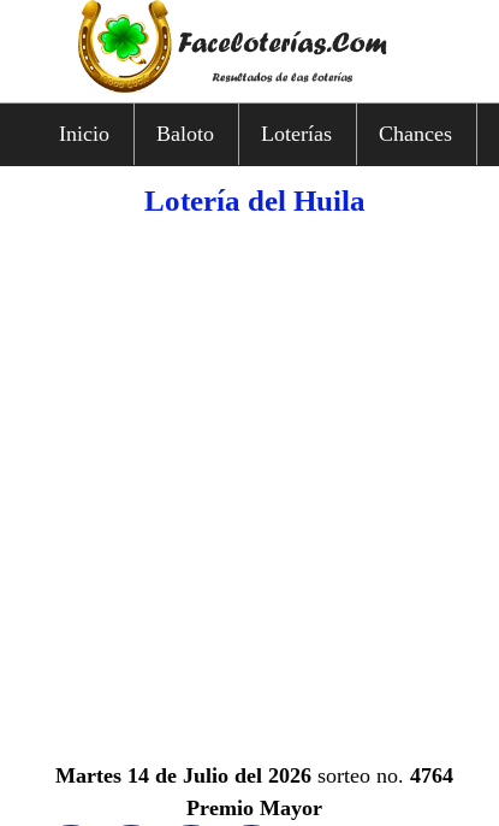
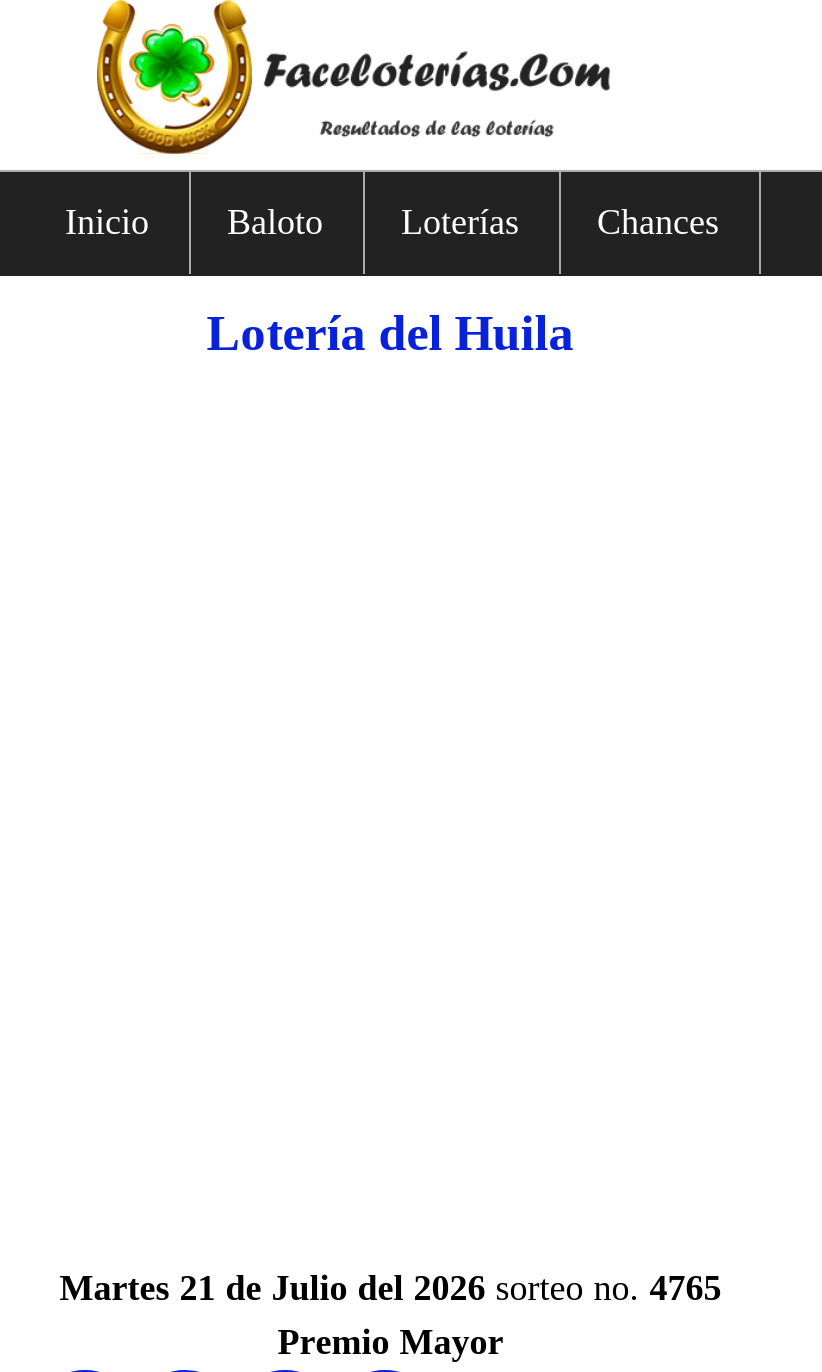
[56,763,454,787] Martes 14 de Julio del 2026 sorteo no. 4764 -> [59,1268,721,1308] Martes 21 de Julio del 2026 sorteo no. 4765

